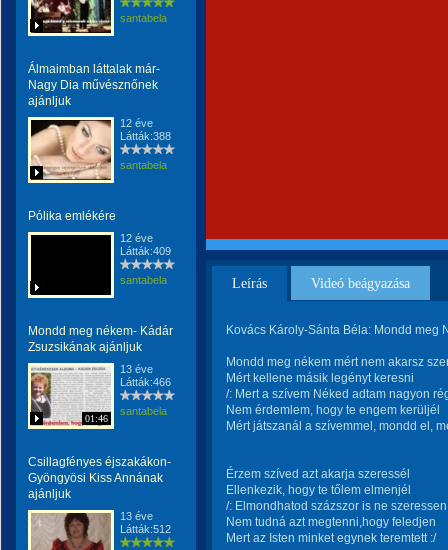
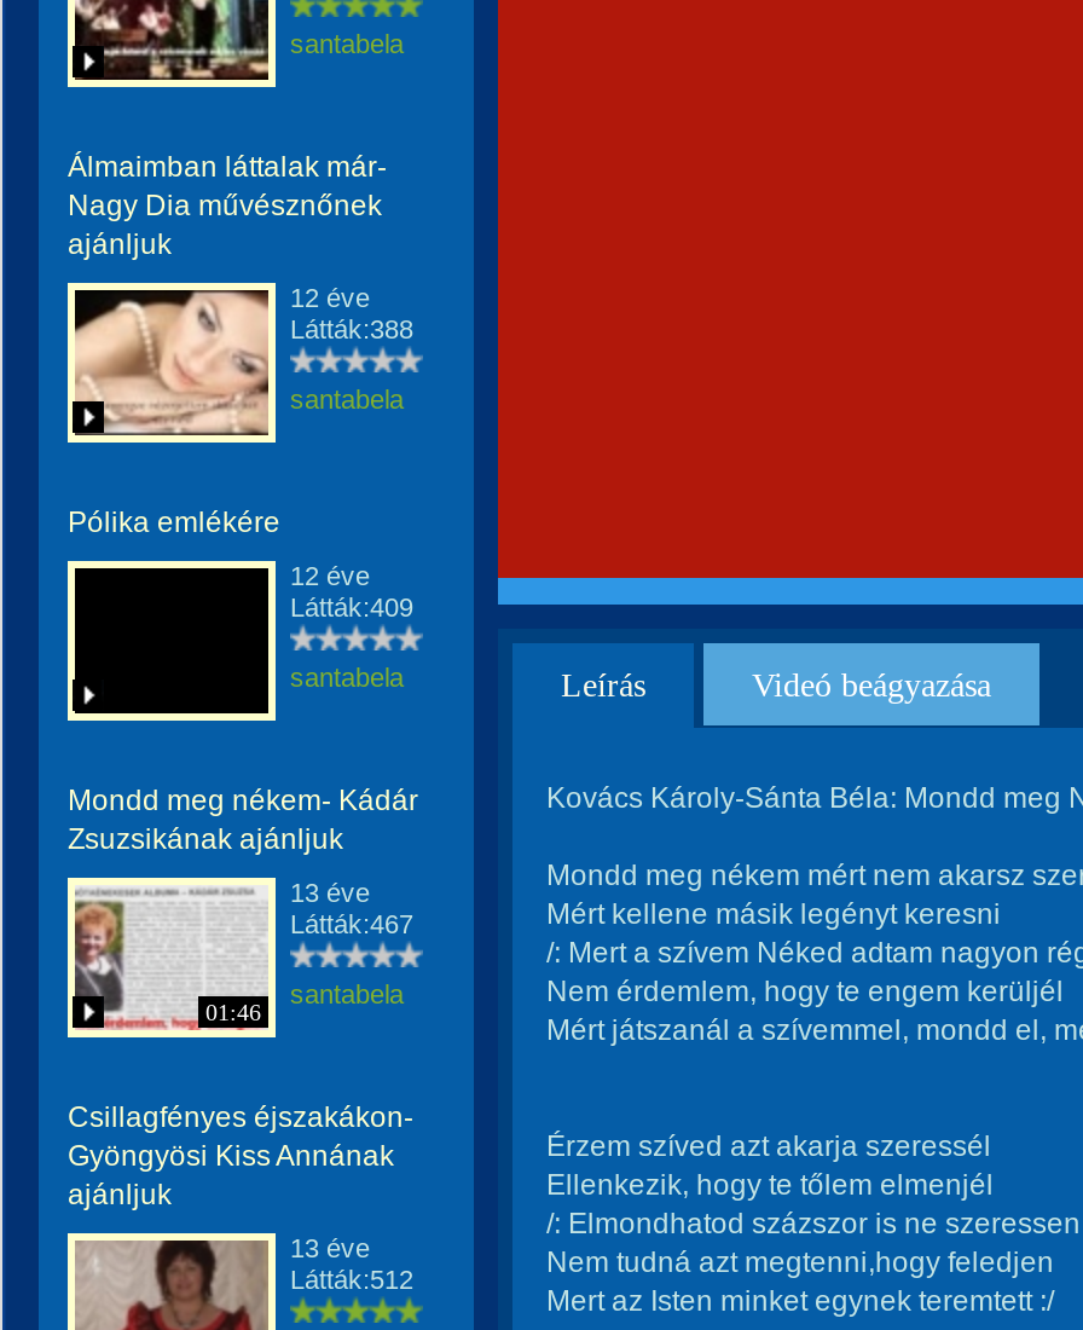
[120,376,171,388] Látták:466 -> [290,909,413,938] Látták:467

